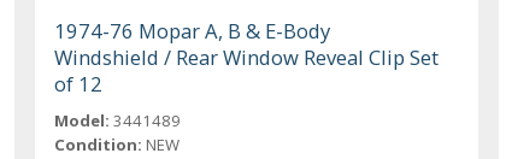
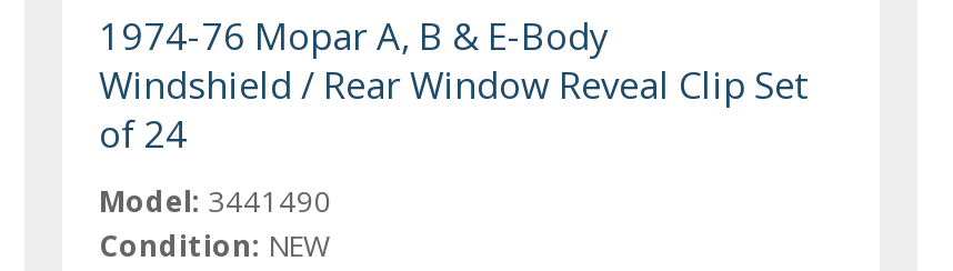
[55,70,103,98] of 12 -> [99,107,187,158] of 24
[55,110,181,132] Model: 3441489 -> [99,181,332,221] Model: 3441490

